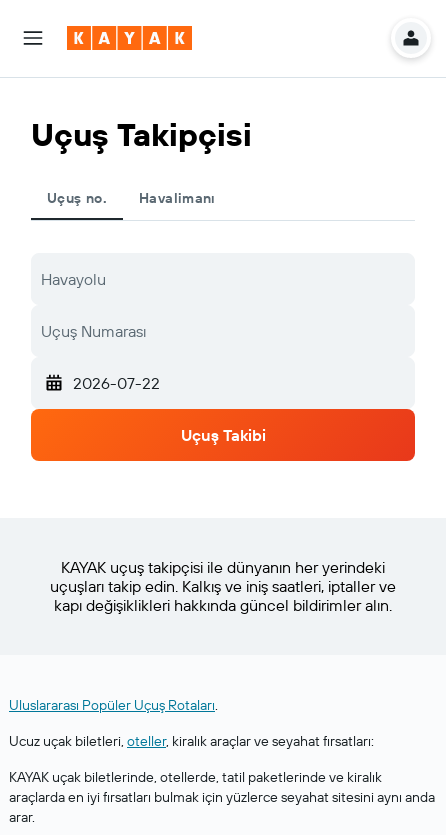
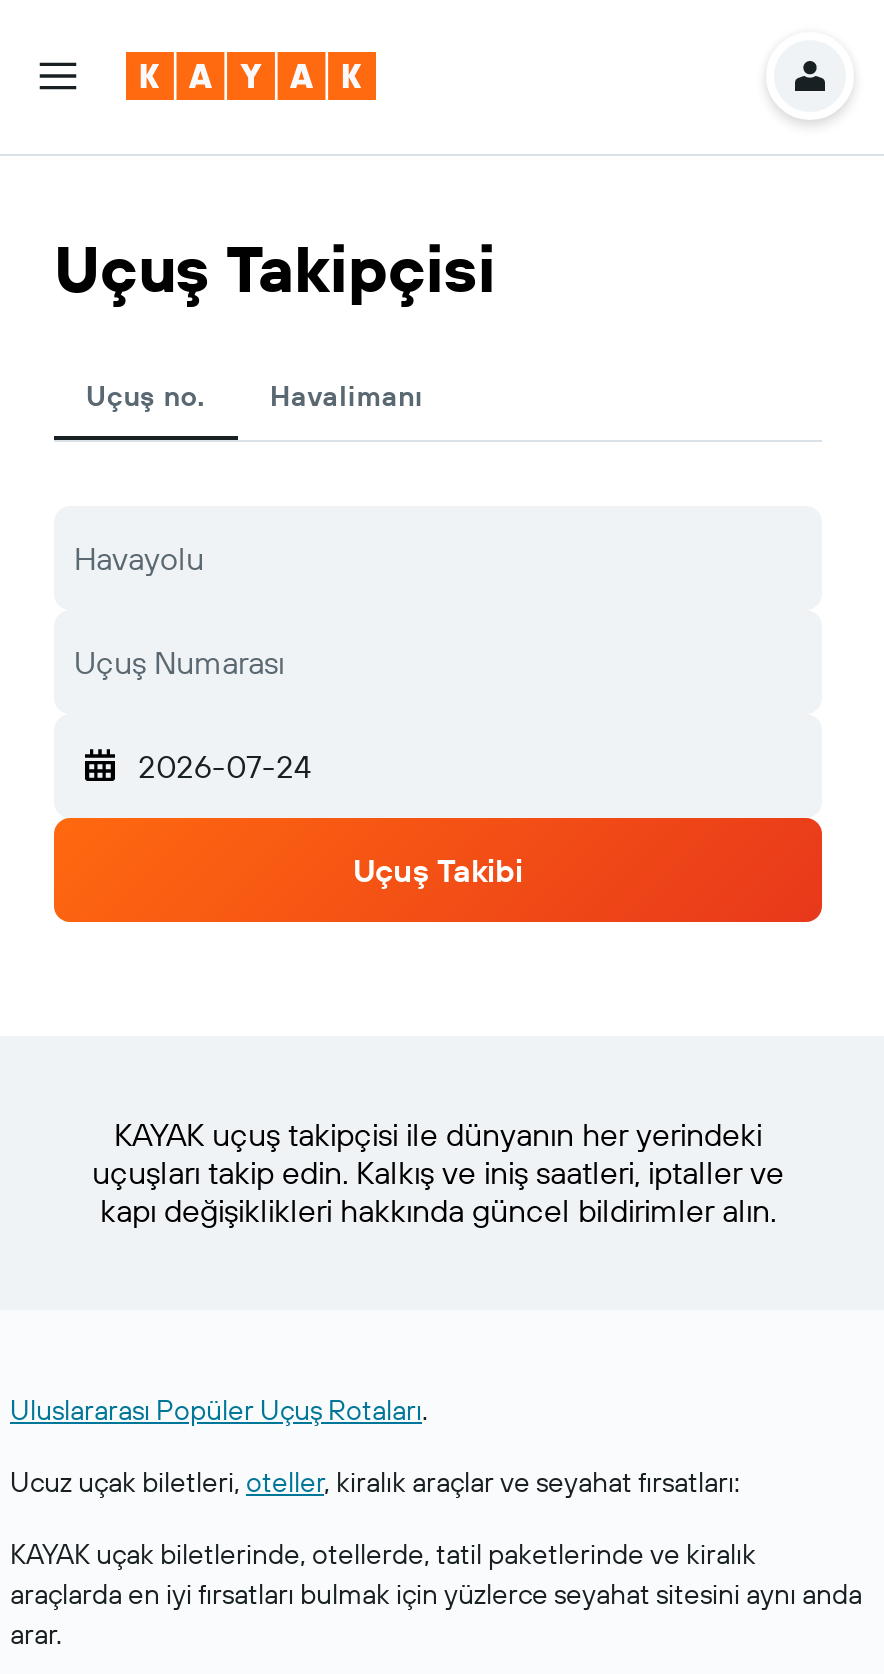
[73,373,160,393] 2026-07-22 -> [138,746,312,786] 2026-07-24

